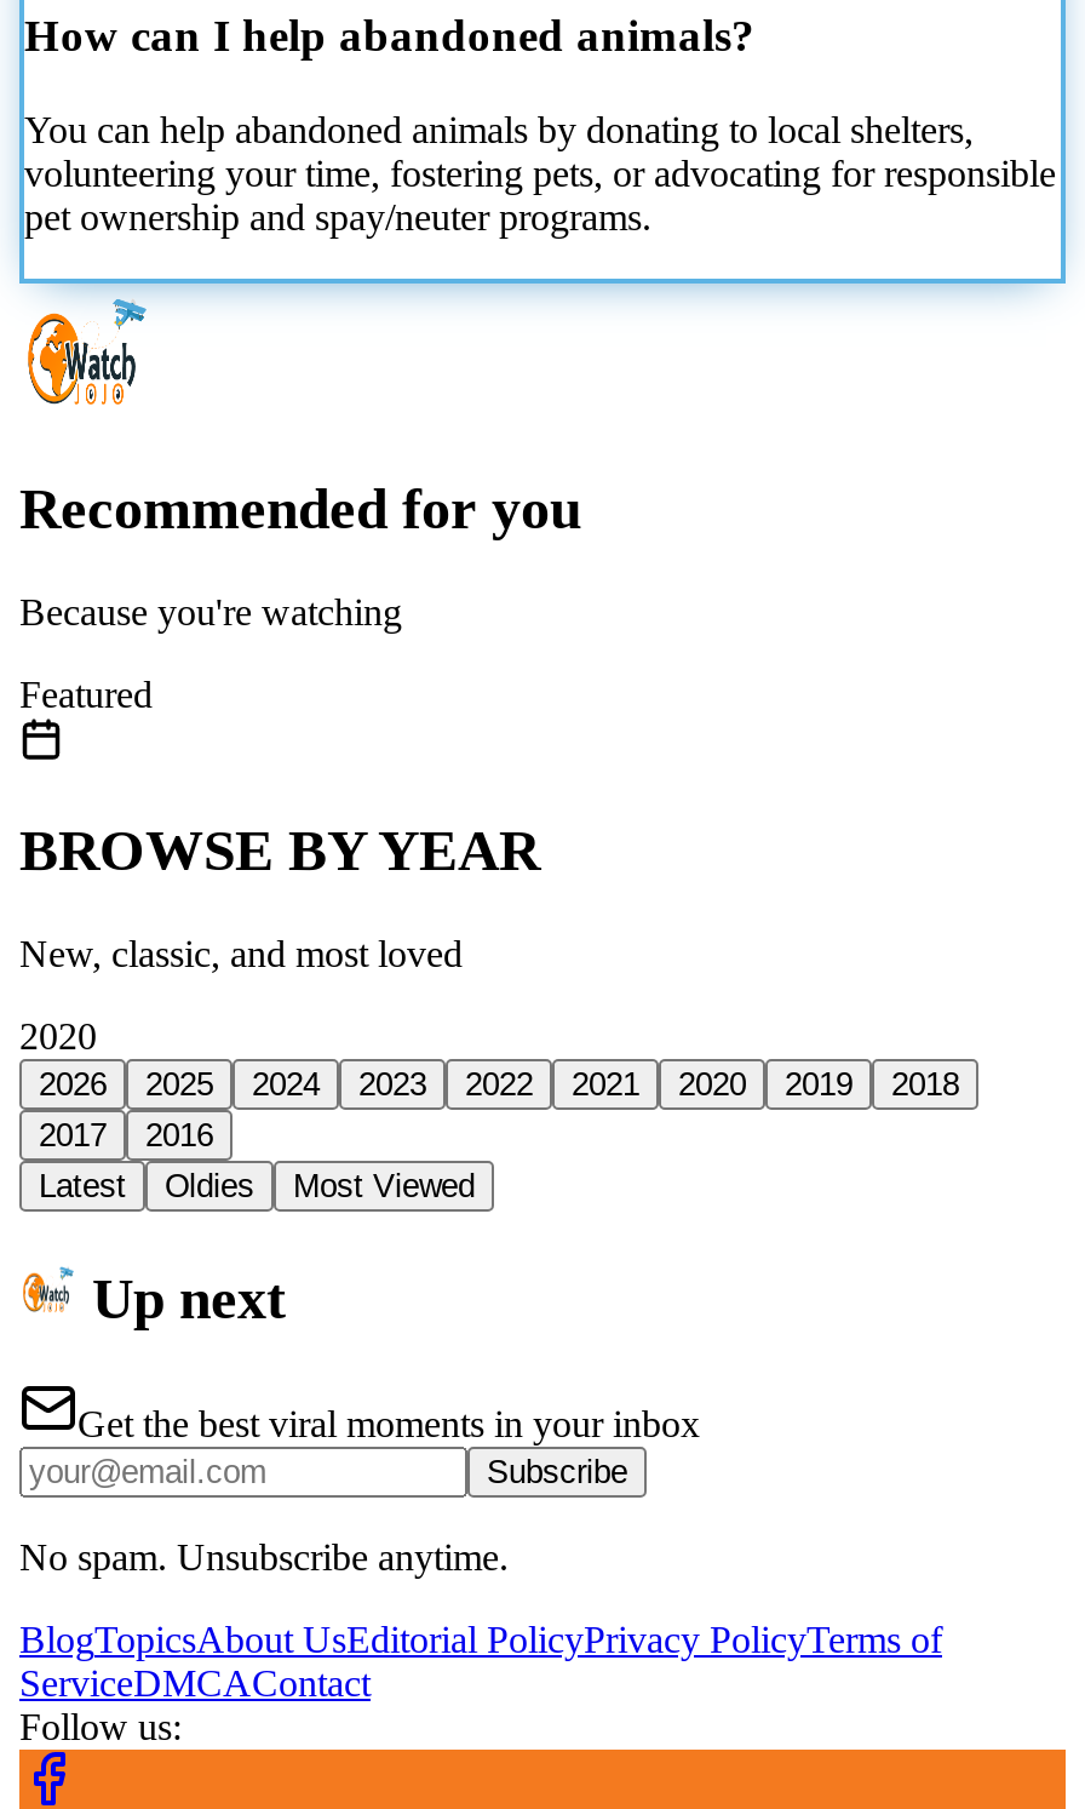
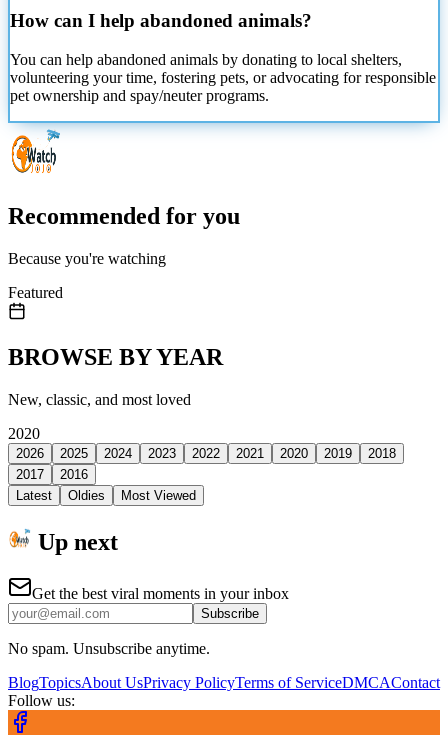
[19,1620,942,1705] BlogTopicsAbout UsEditorial PolicyPrivacy PolicyTerms of | ServiceDMCAContact -> [8,674,440,691] BlogTopicsAbout UsPrivacy PolicyTerms of ServiceDMCAContact

